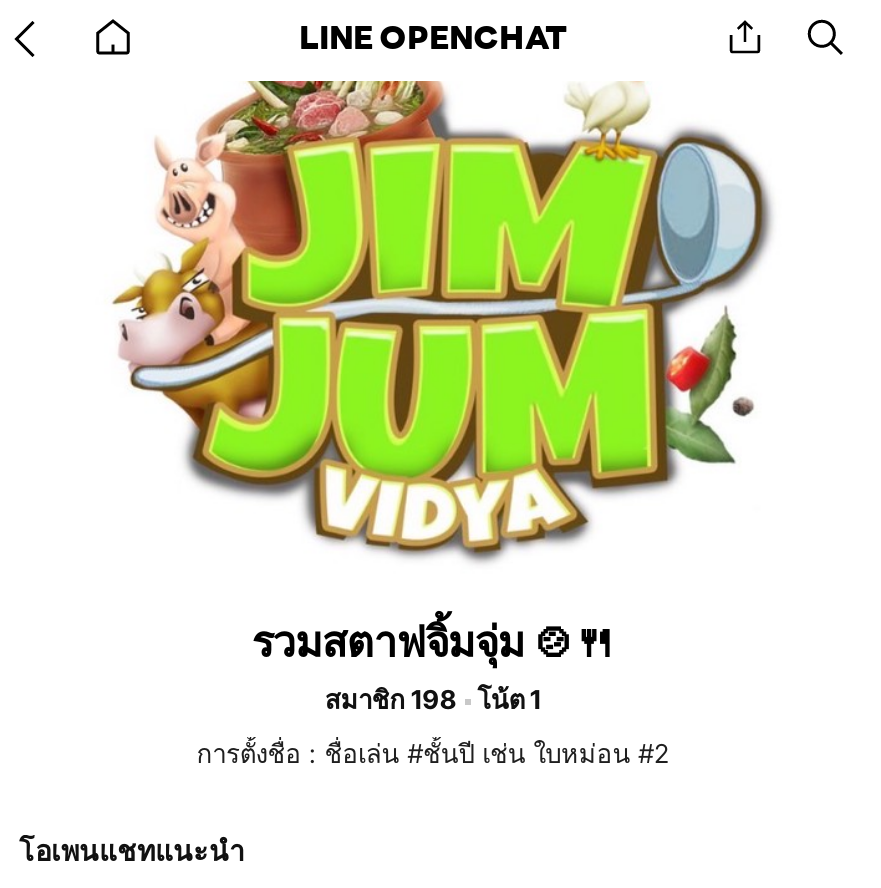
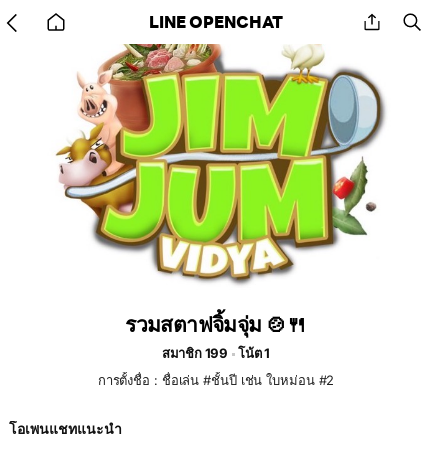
[325,683,541,715] สมาชิก 198 โน้ต 1 -> [162,345,270,361] สมาชิก 199 โน้ต 1

